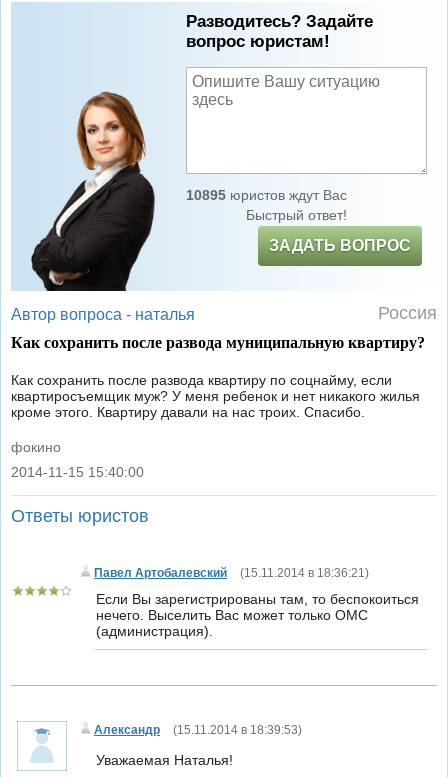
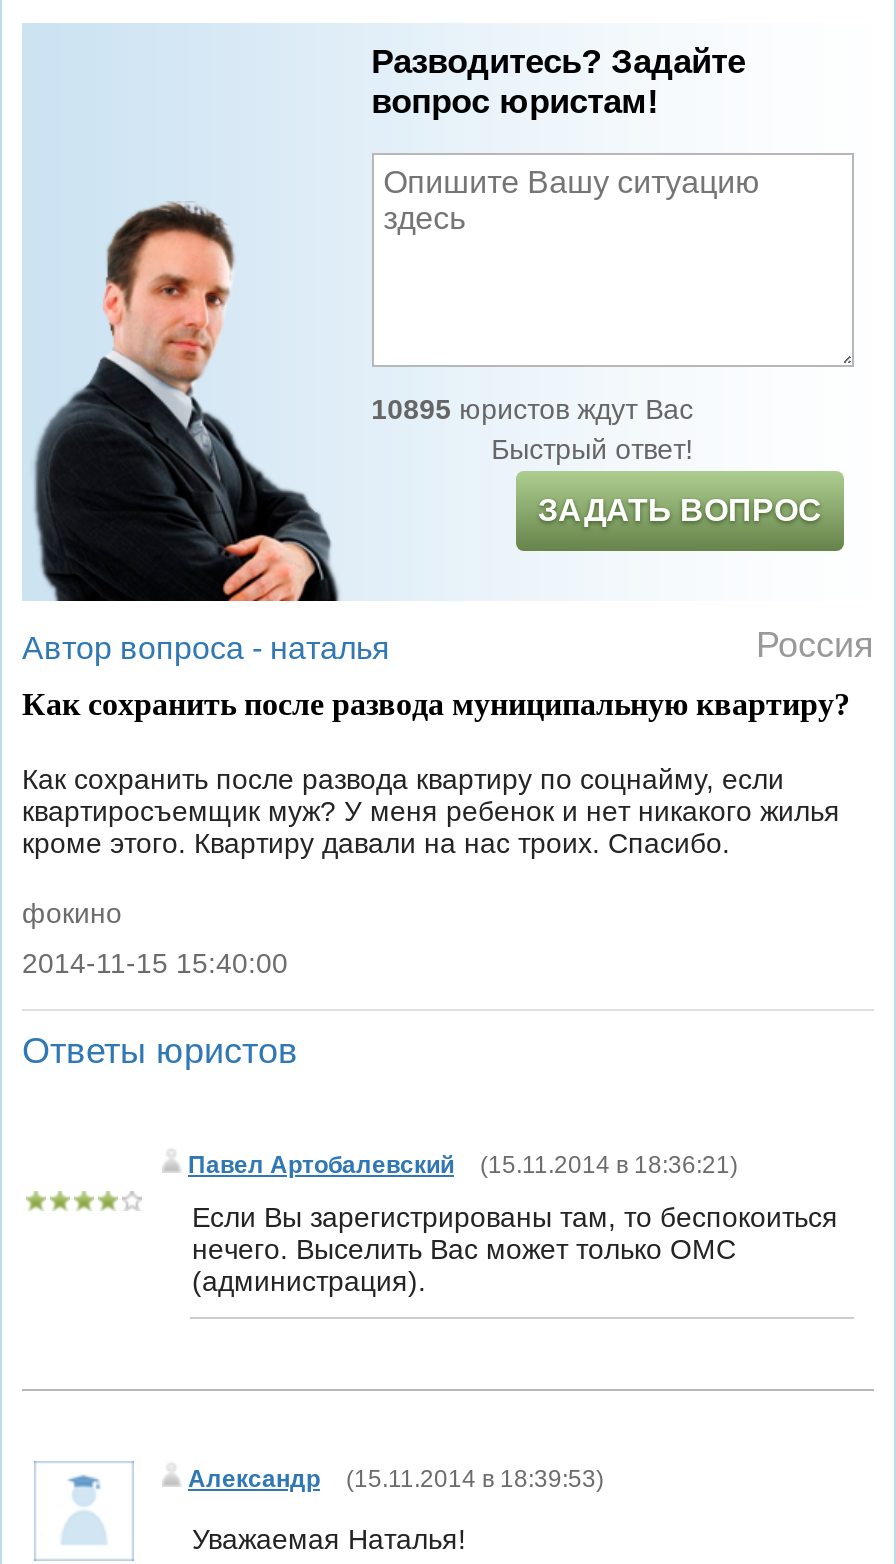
[18,91,169,292] [image] -> [34,201,340,603] [image]

